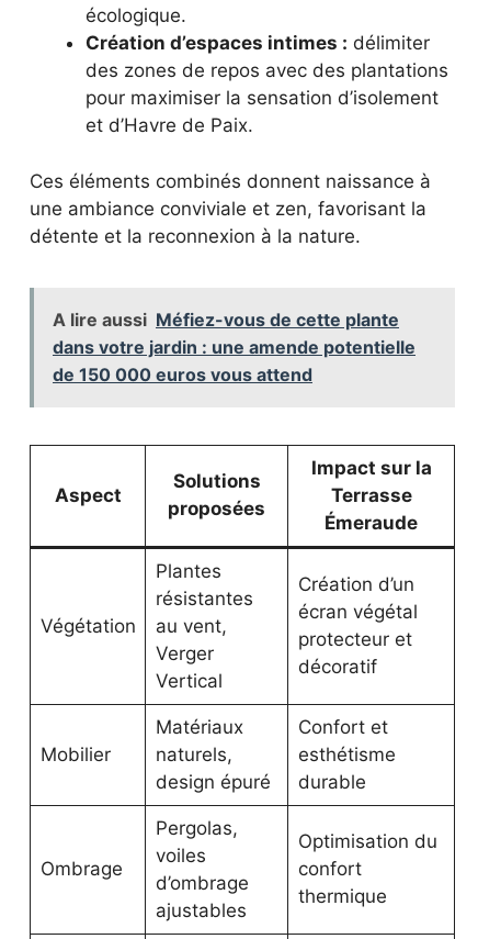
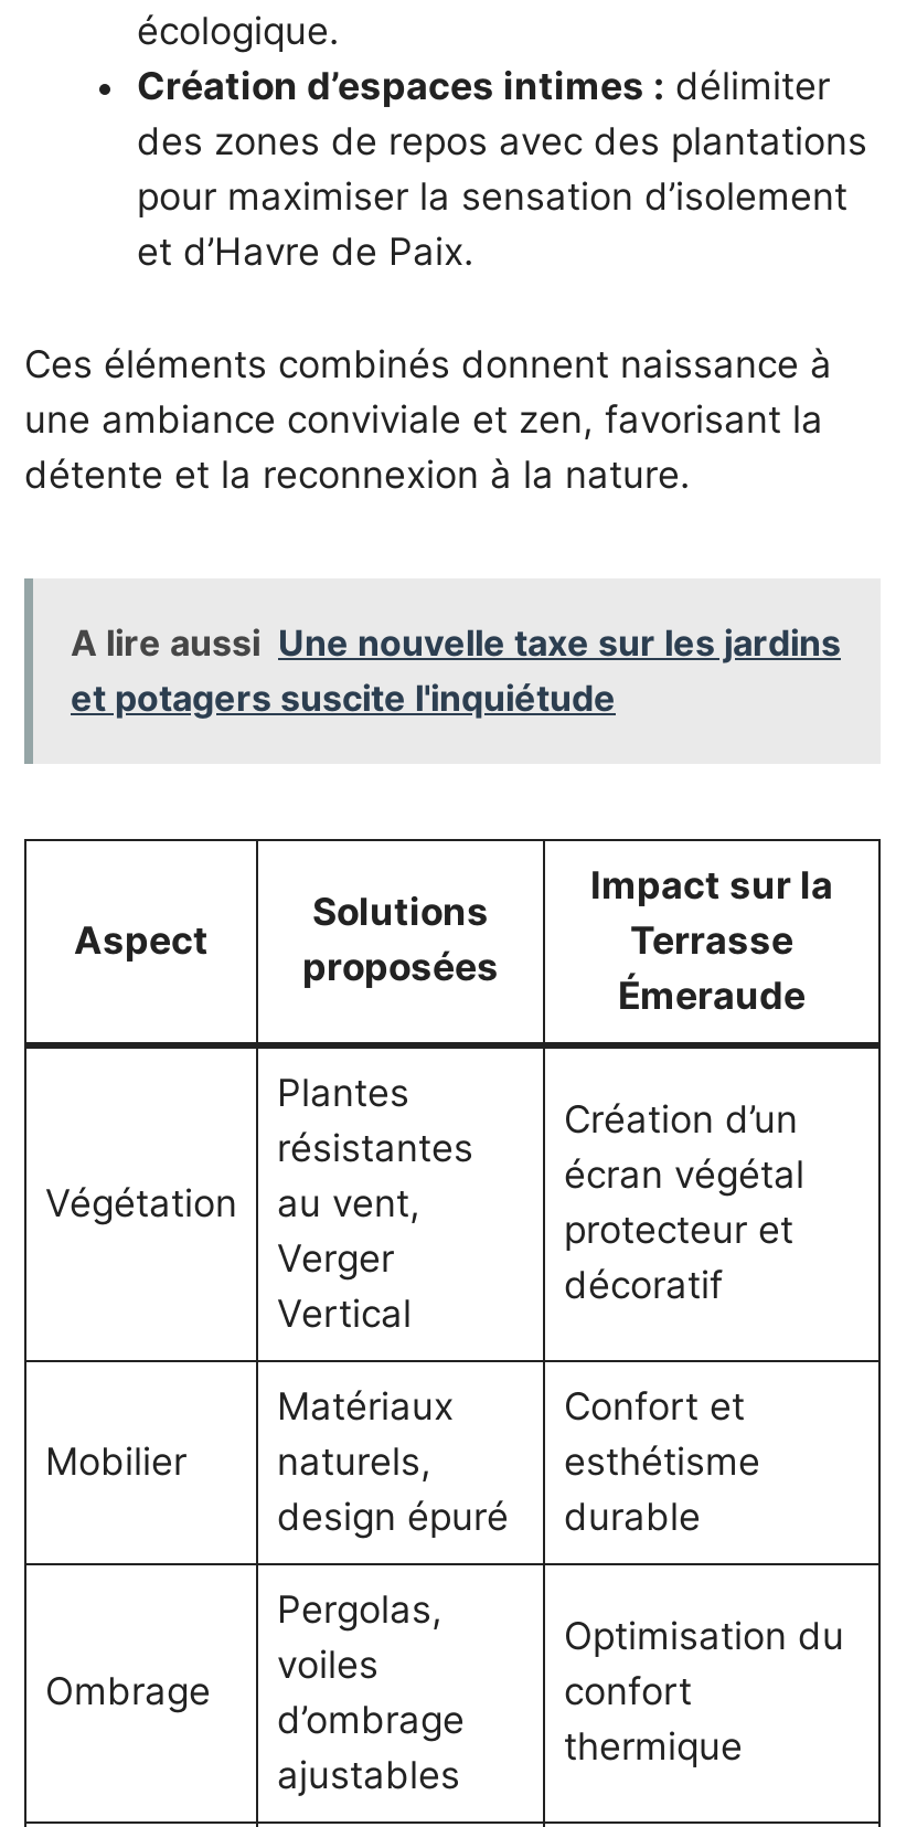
[53,308,416,385] A lire aussi Méfiez-vous de cette plante | dans votre jardin : une amende potentielle | de 150 000 euros vous attend -> [71,620,841,719] A lire aussi Une nouvelle taxe sur les jardins | et potagers suscite l'inquiétude

